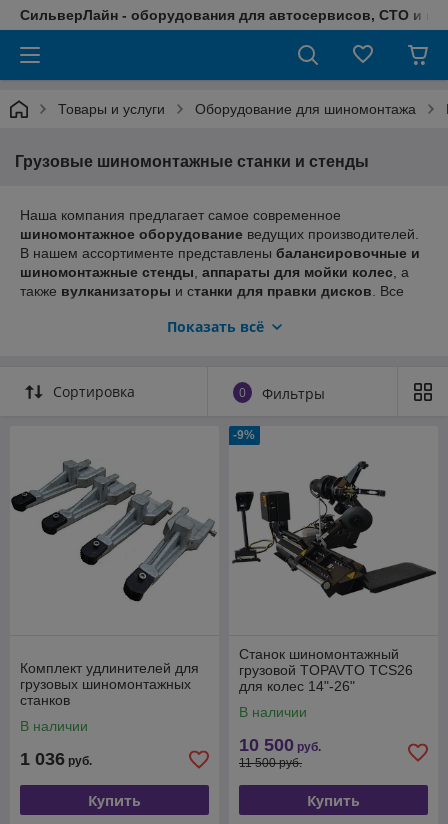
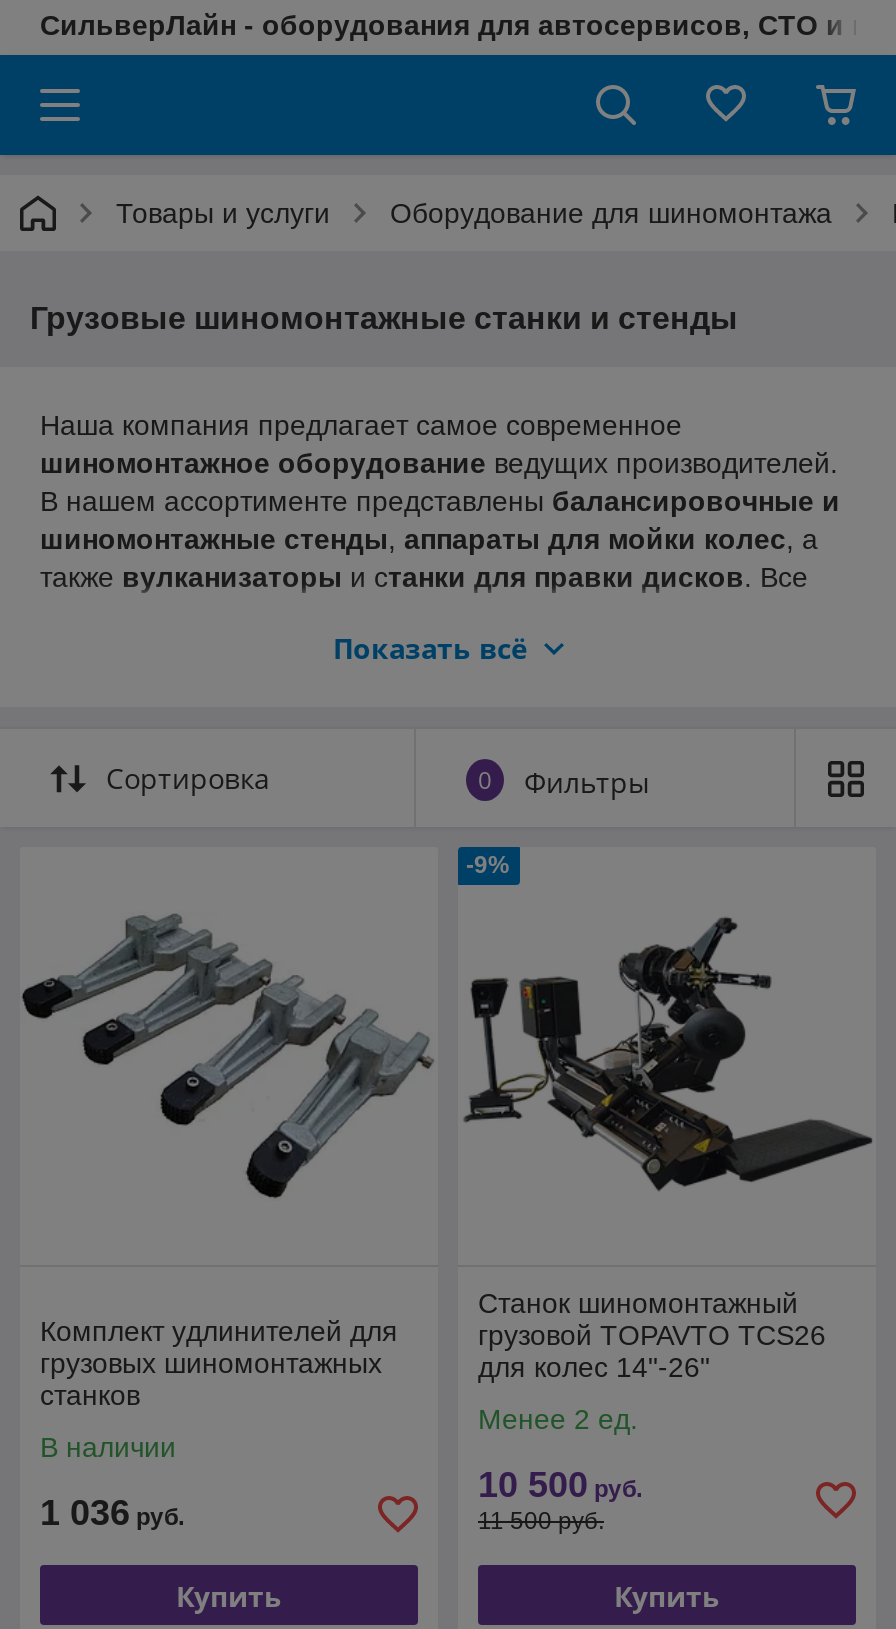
[239,704,307,720] В наличии -> [478,1403,638,1435] Менее 2 ед.

